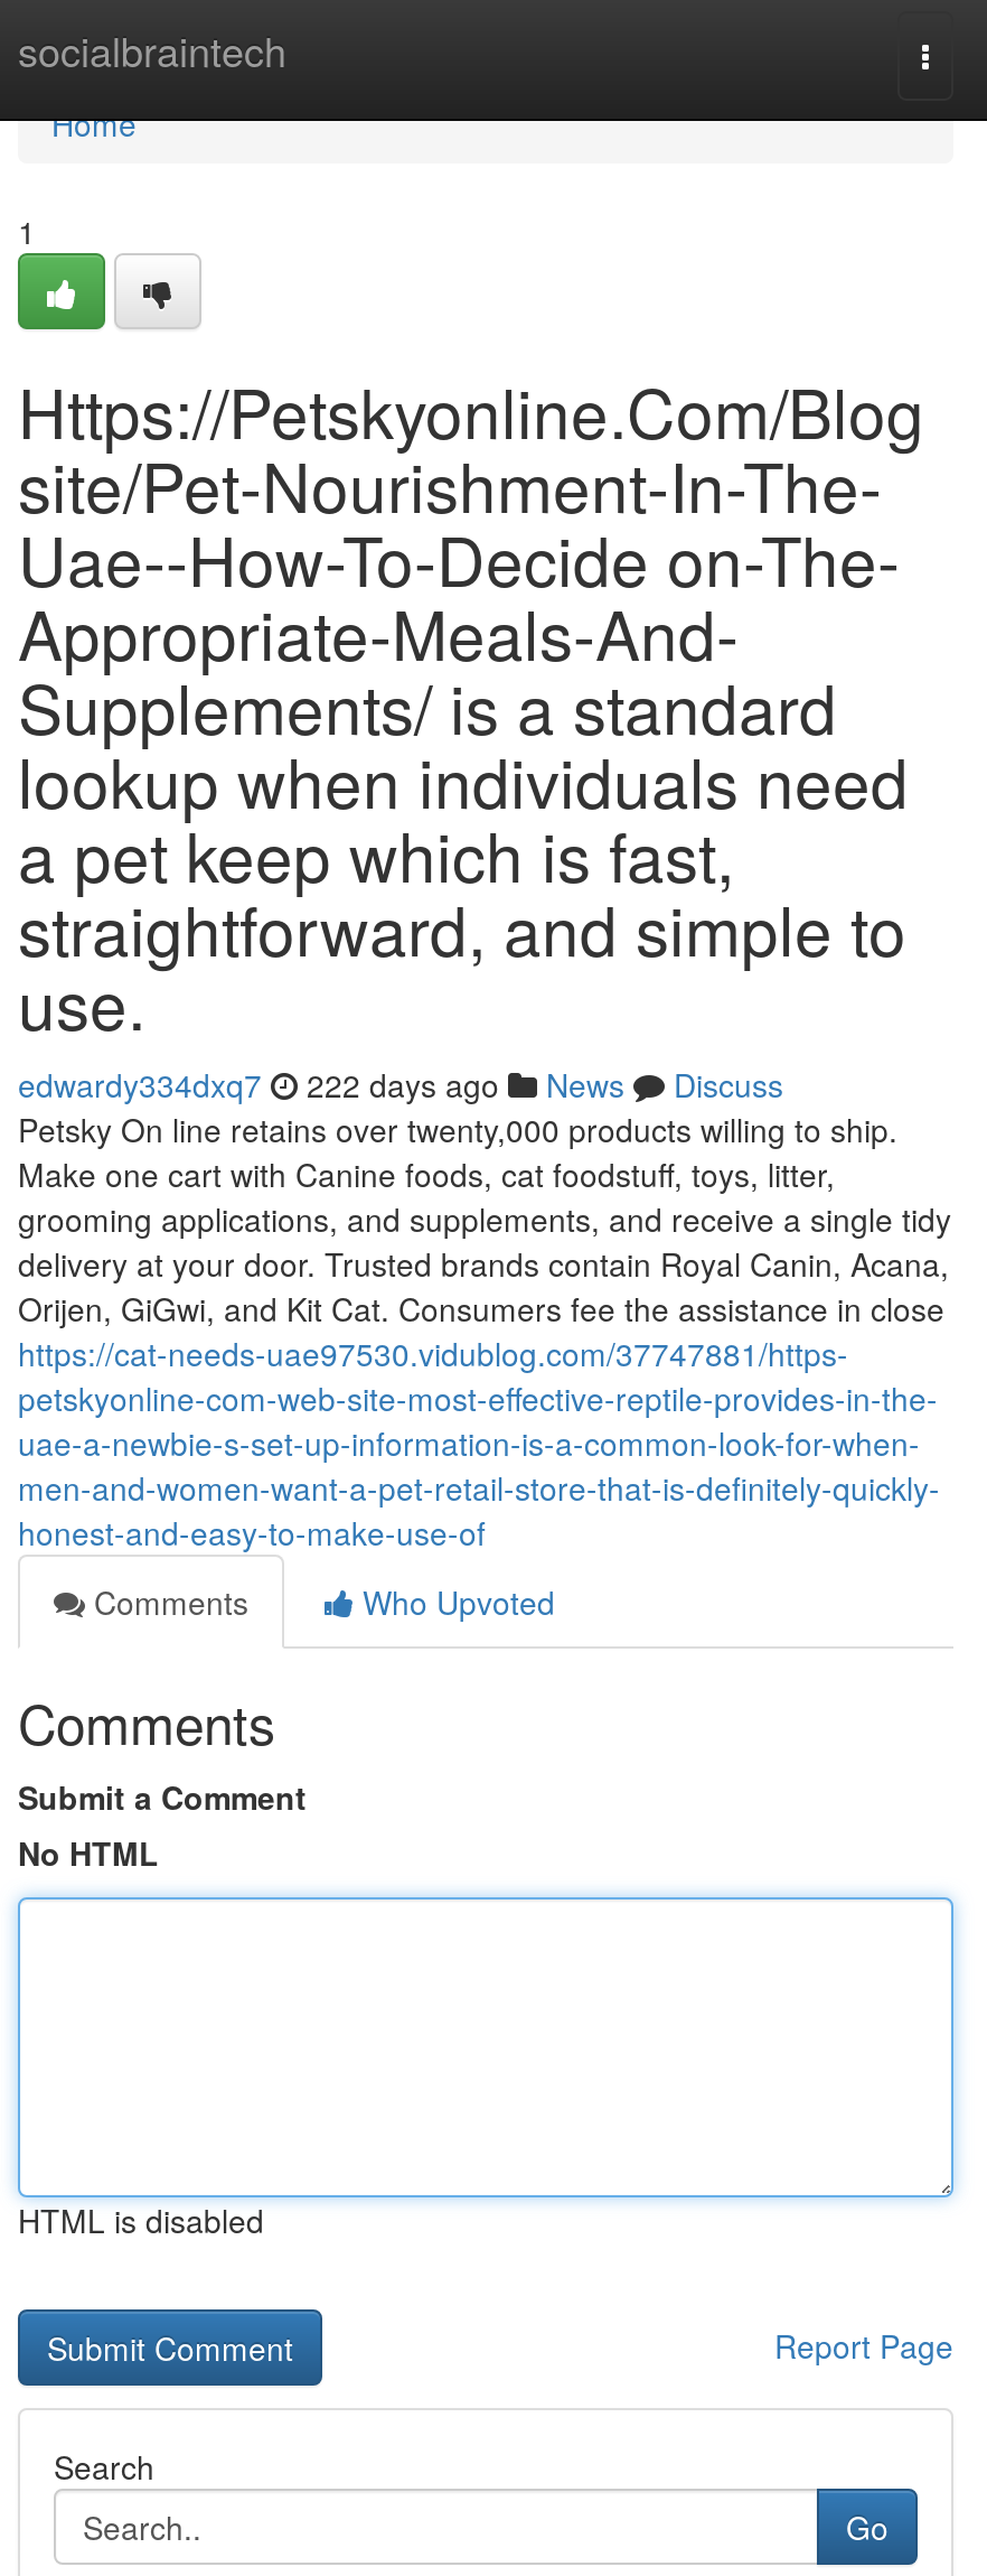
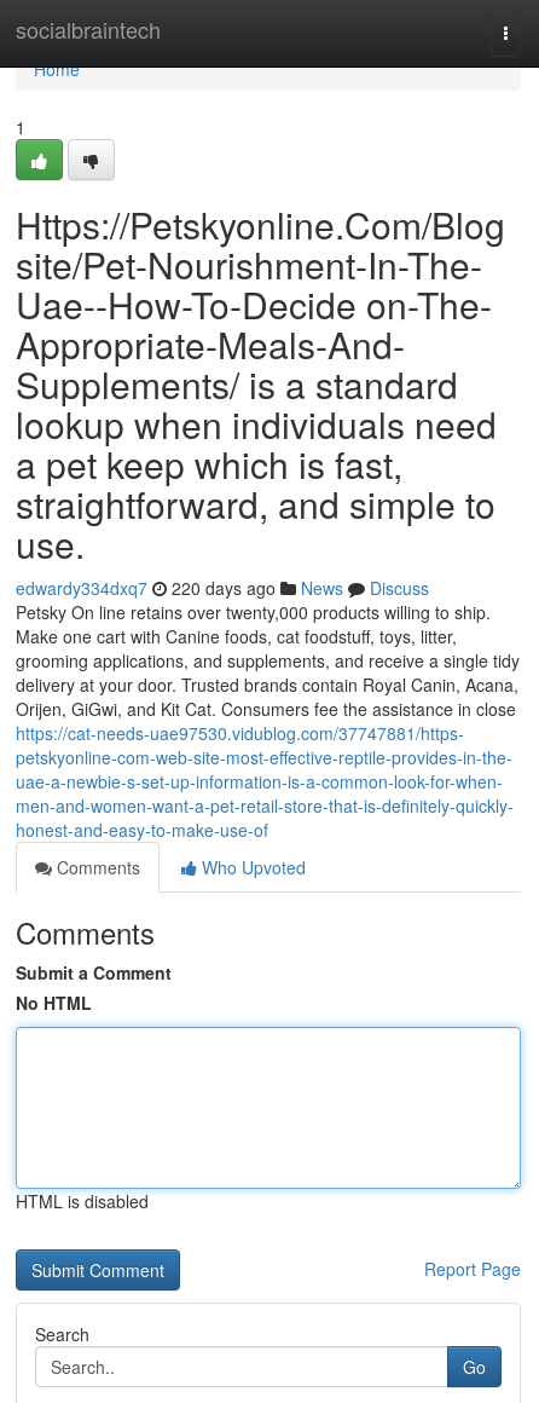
[18,1062,783,1107] edwardy334dxq7 222 days ago News Discuss -> [16,576,429,600] edwardy334dxq7 220 days ago News Discuss

